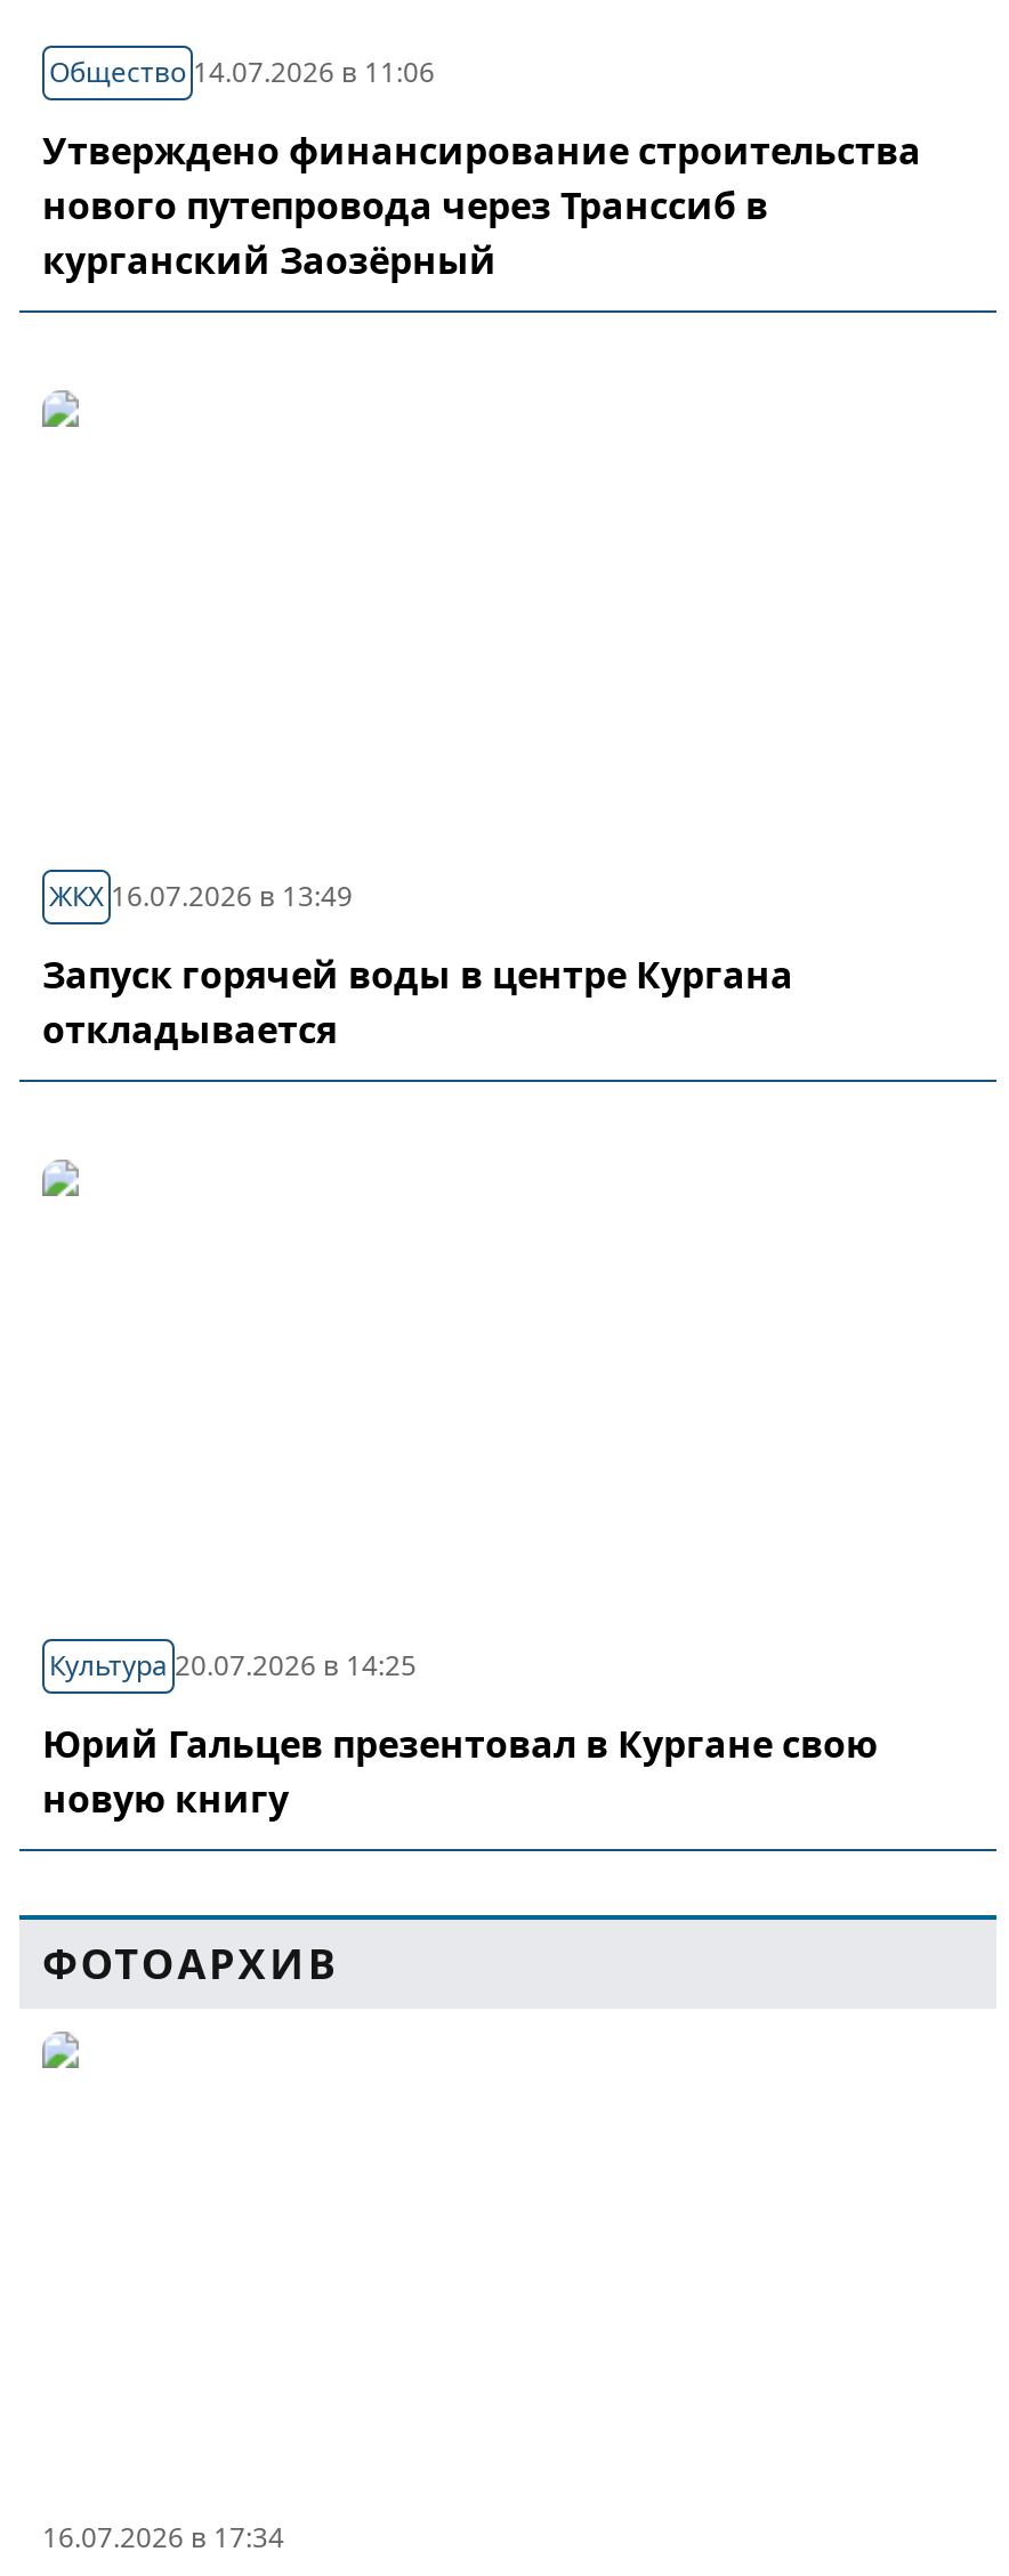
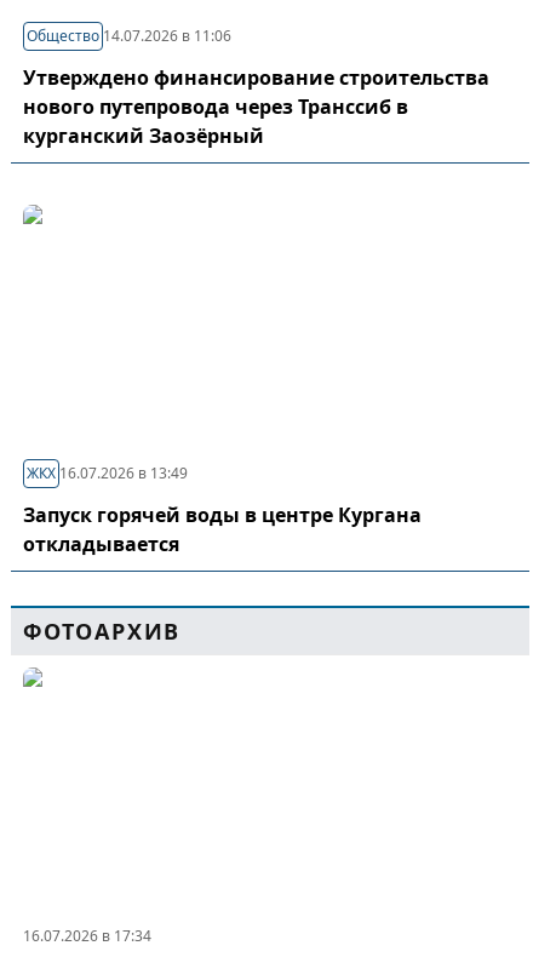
[42,1646,878,1824] Культура 20.07.2026 в 14:25 | Юрий Гальцев презентовал в Кургане свою | новую книгу -> none

